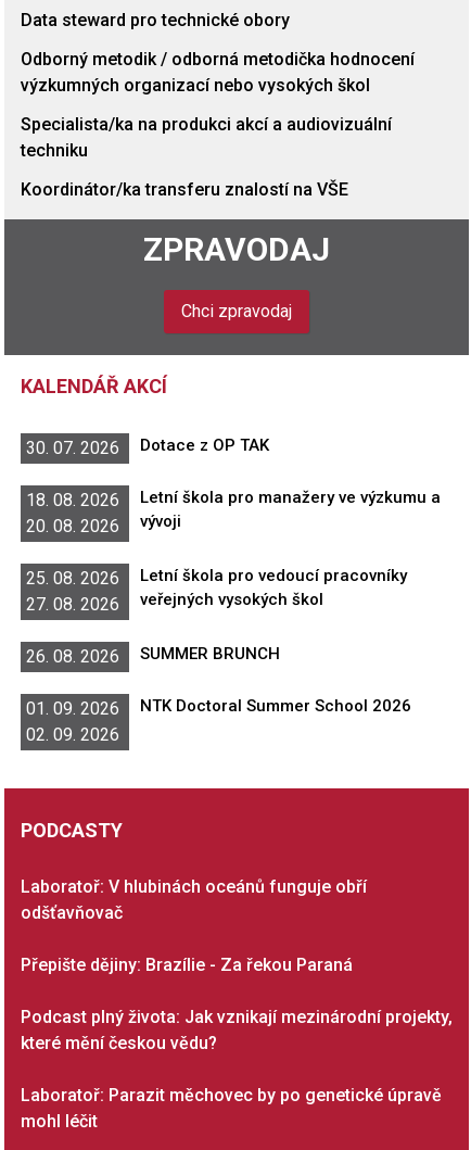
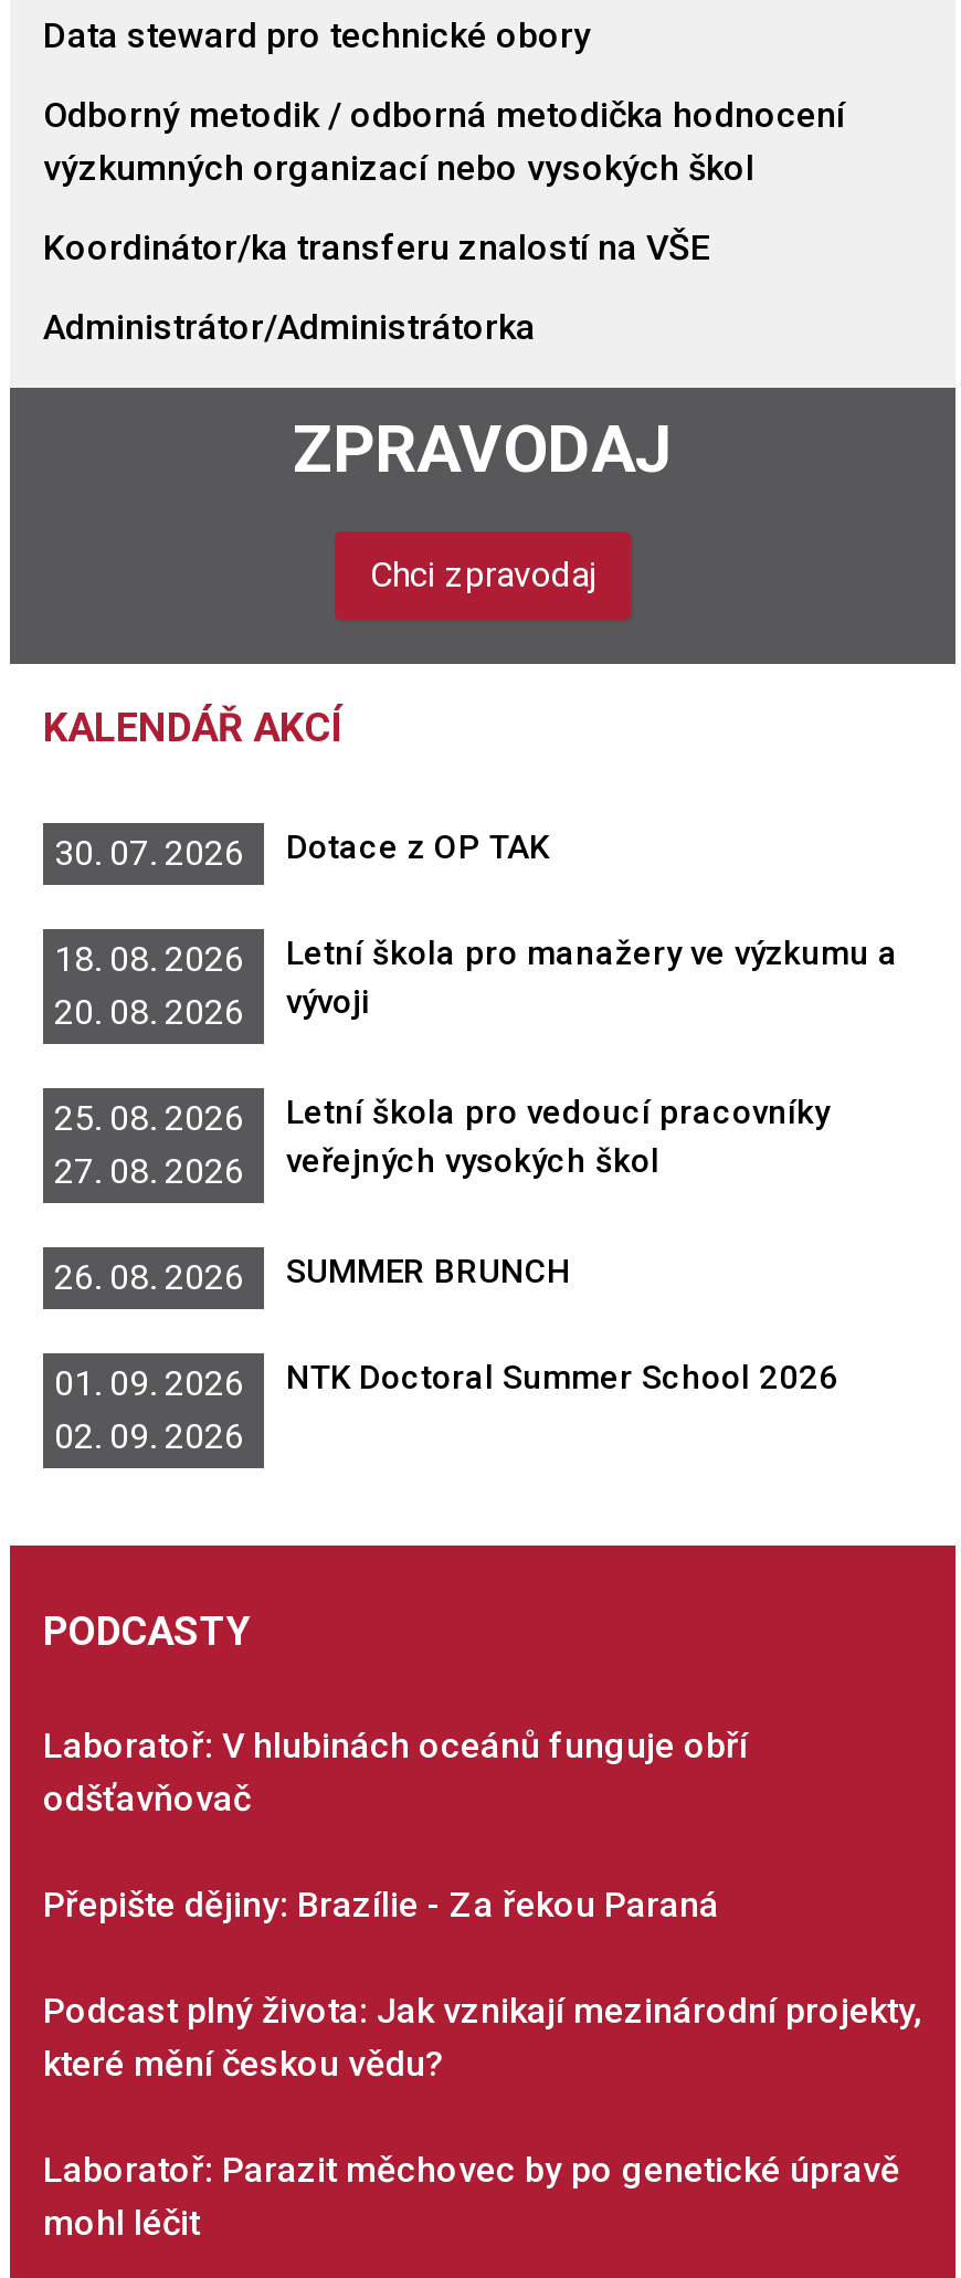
[21,114,392,161] Specialista/ka na produkci akcí a audiovizuální | techniku -> none
moved [21,179,348,200] -> [43,227,710,269]: Koordinátor/ka transferu znalostí na VŠE
none -> [43,306,536,348] Administrátor/Administrátorka

